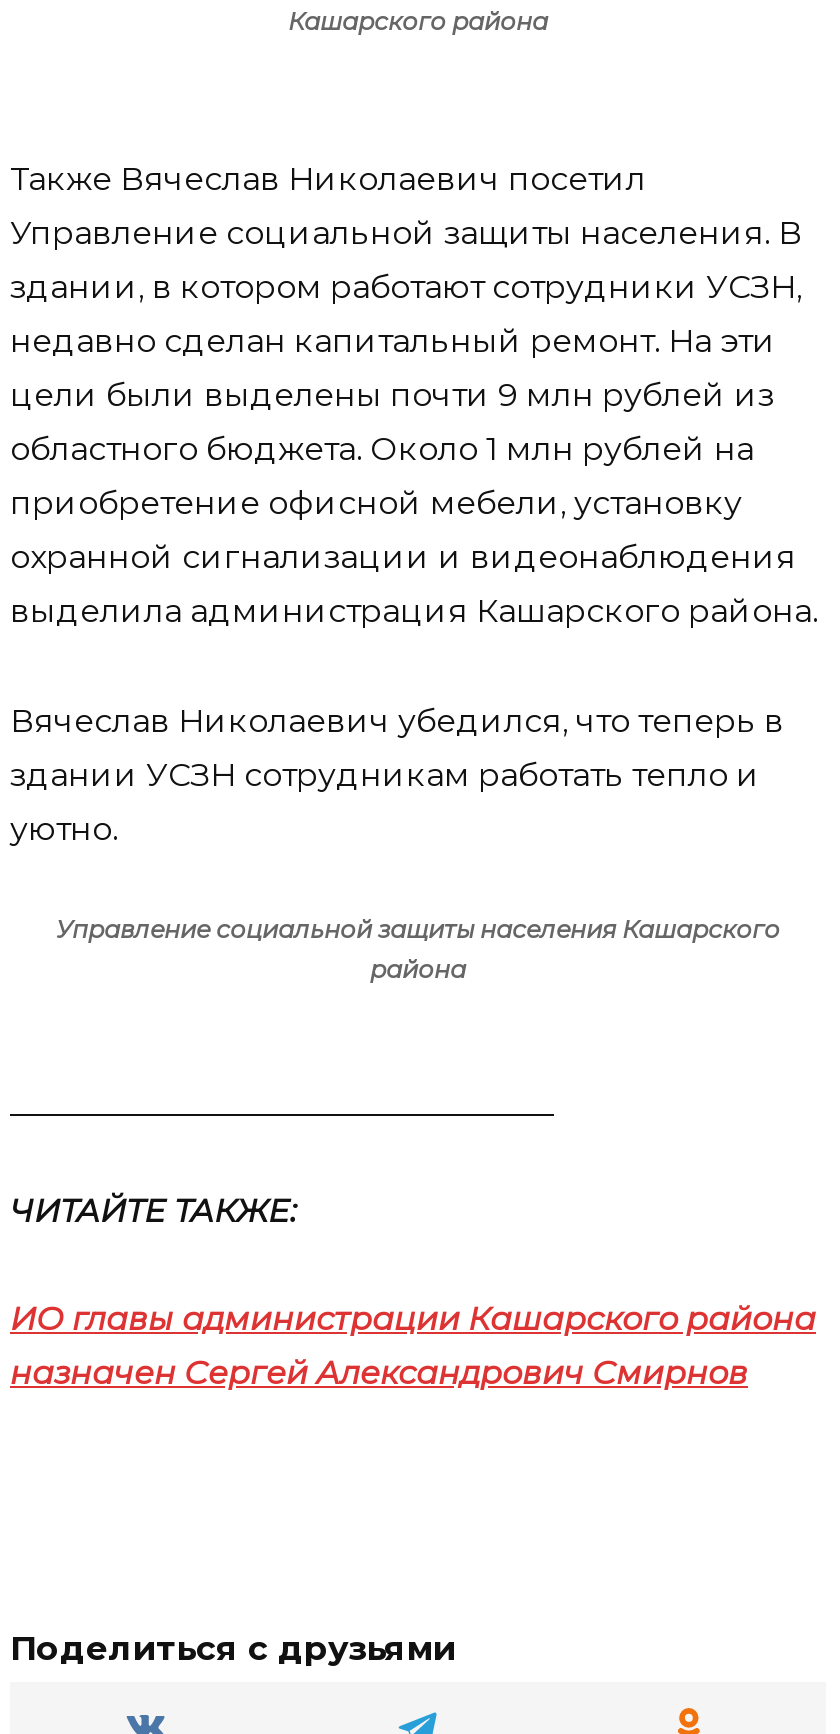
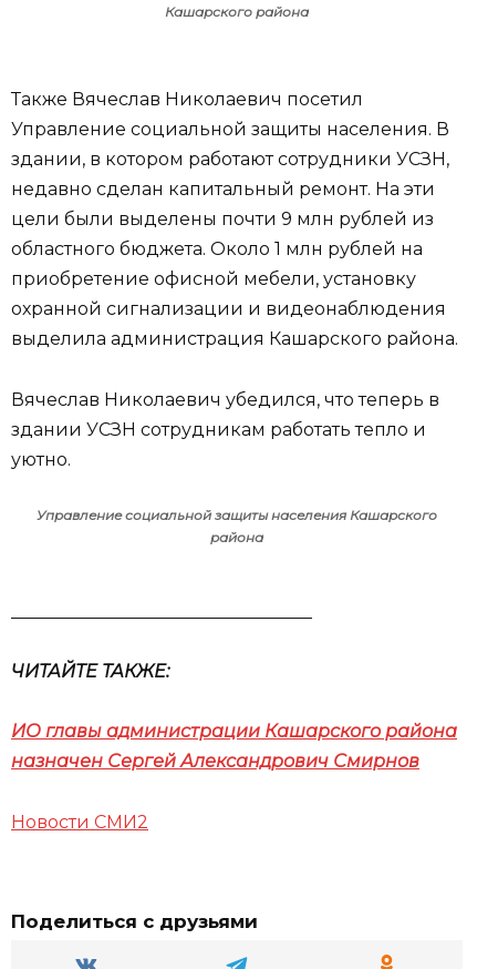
none -> [11,811,148,832] Новости СМИ2

